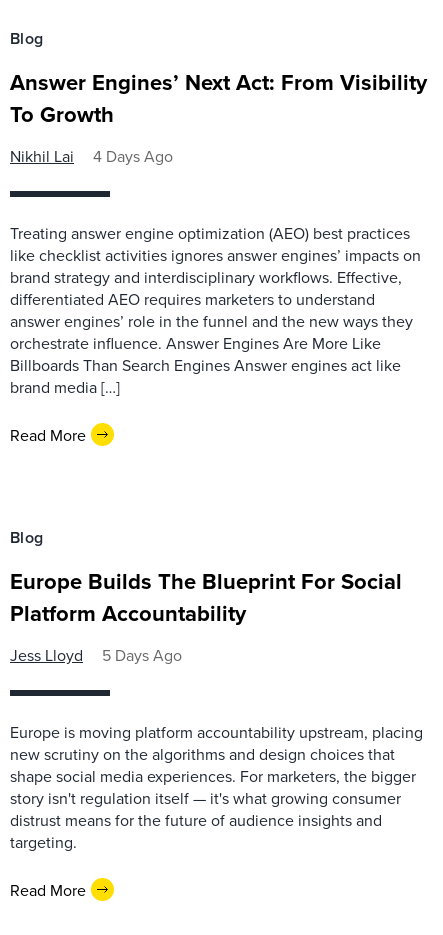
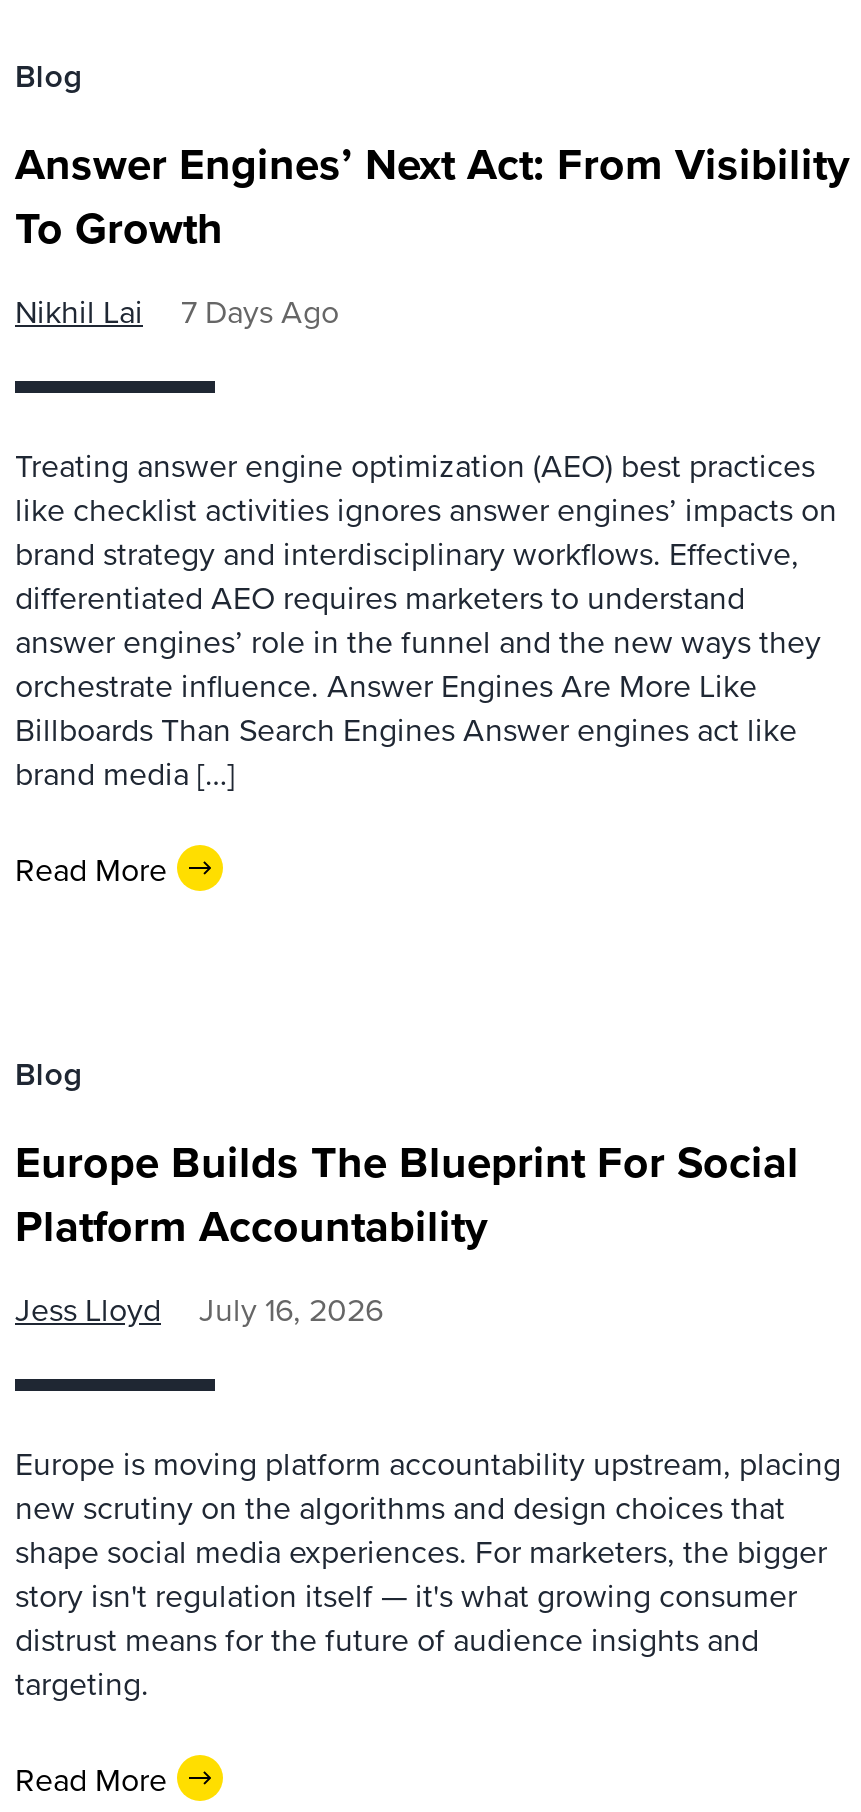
[10,145,173,167] Nikhil Lai 4 Days Ago -> [15,289,339,333] Nikhil Lai 7 Days Ago
[10,644,182,666] Jess Lloyd 5 Days Ago -> [15,1287,383,1331] Jess Lloyd July 16, 2026

